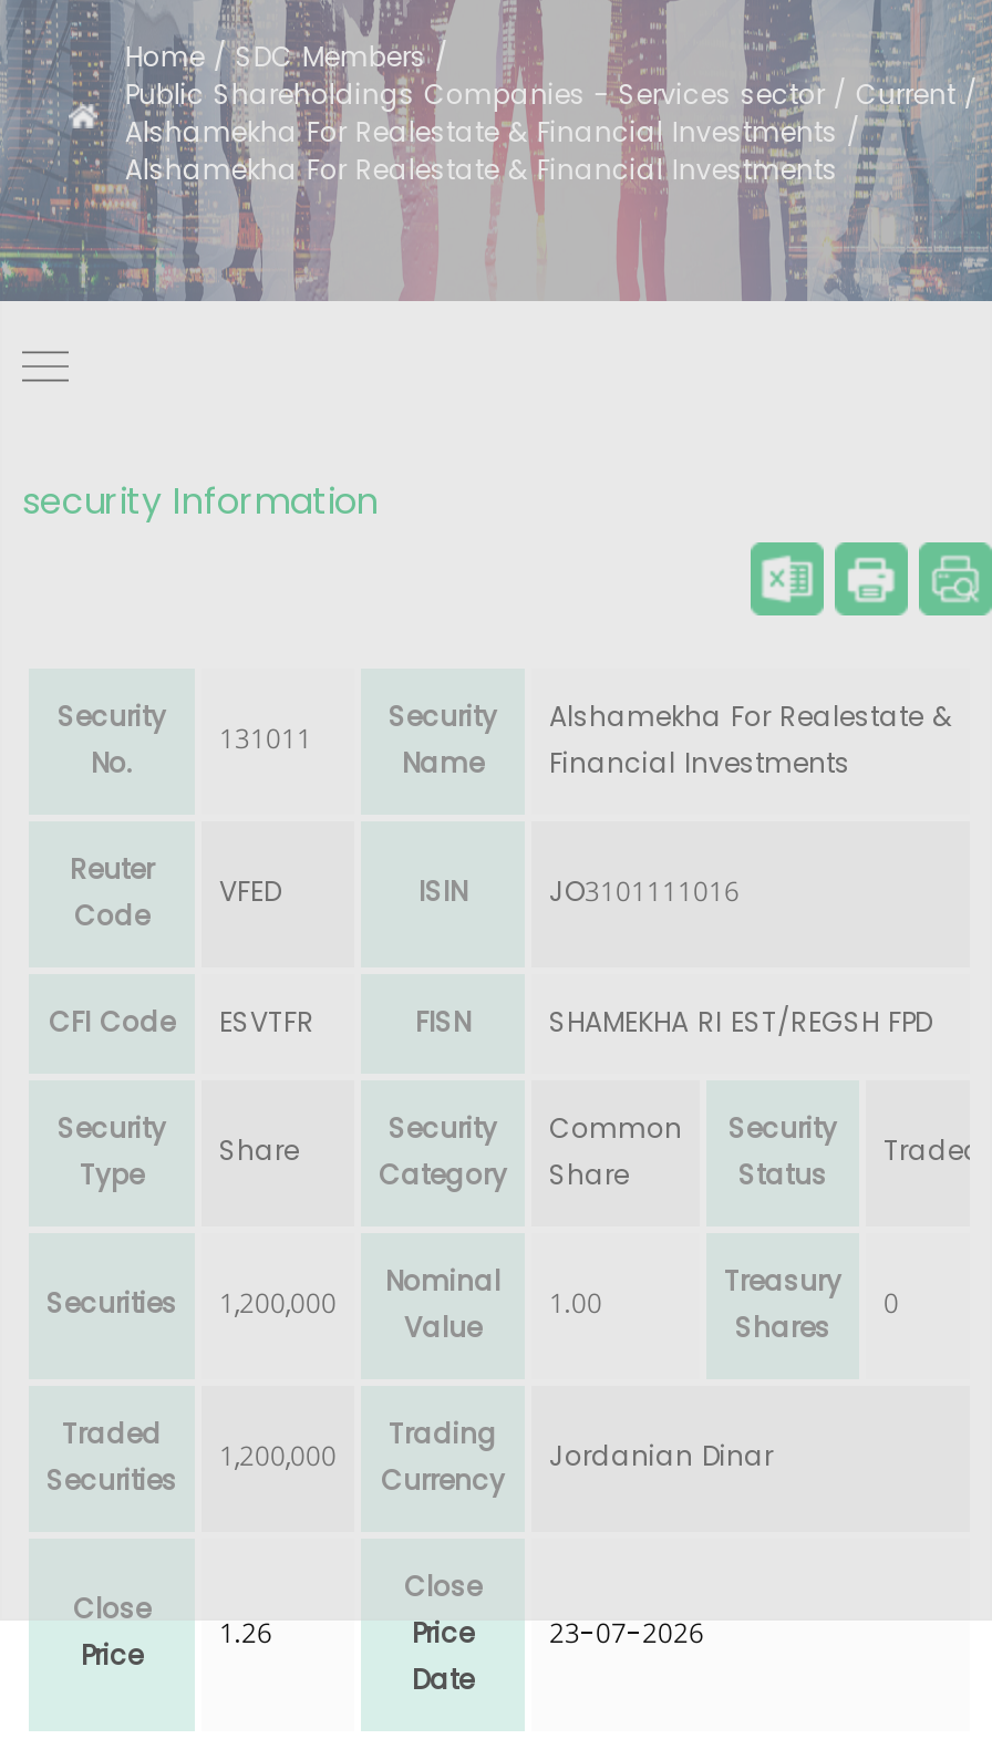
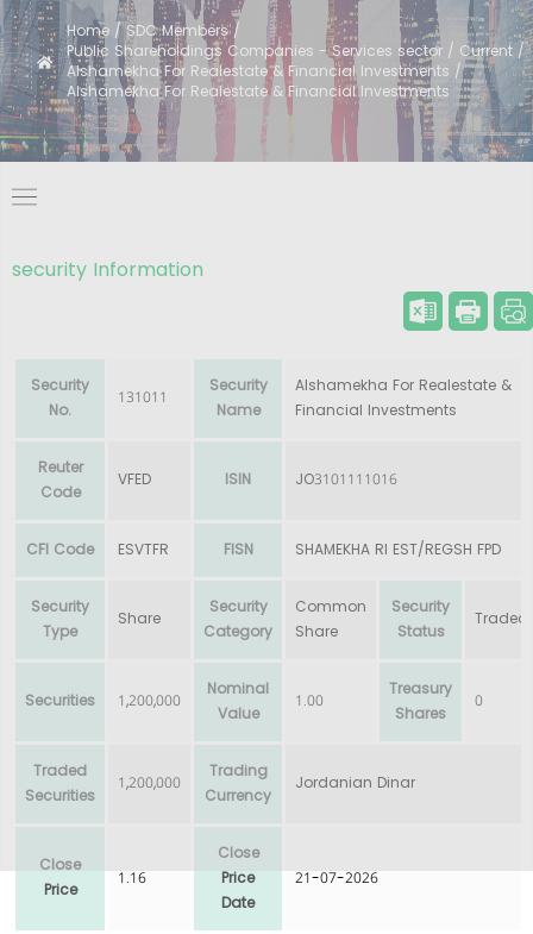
[73,1585,272,1680] Close Price 1.26 -> [39,852,146,903] Close Price 1.16
[412,1609,704,1658] Price 23-07-2026 -> [221,865,378,891] Price 21-07-2026

